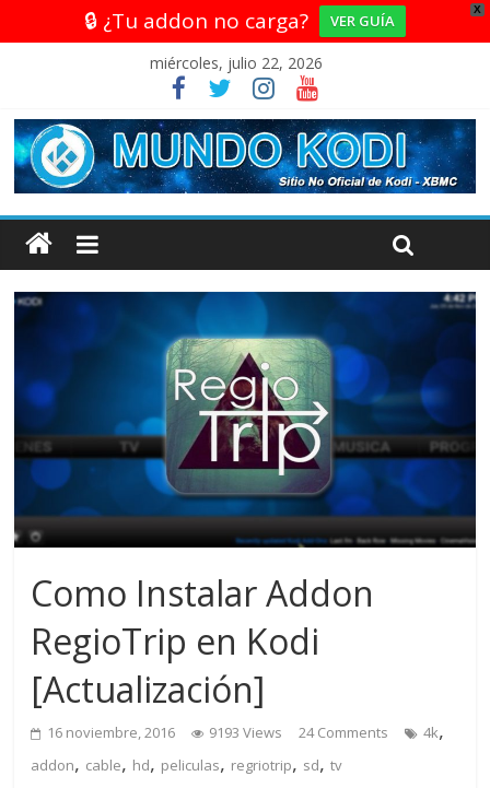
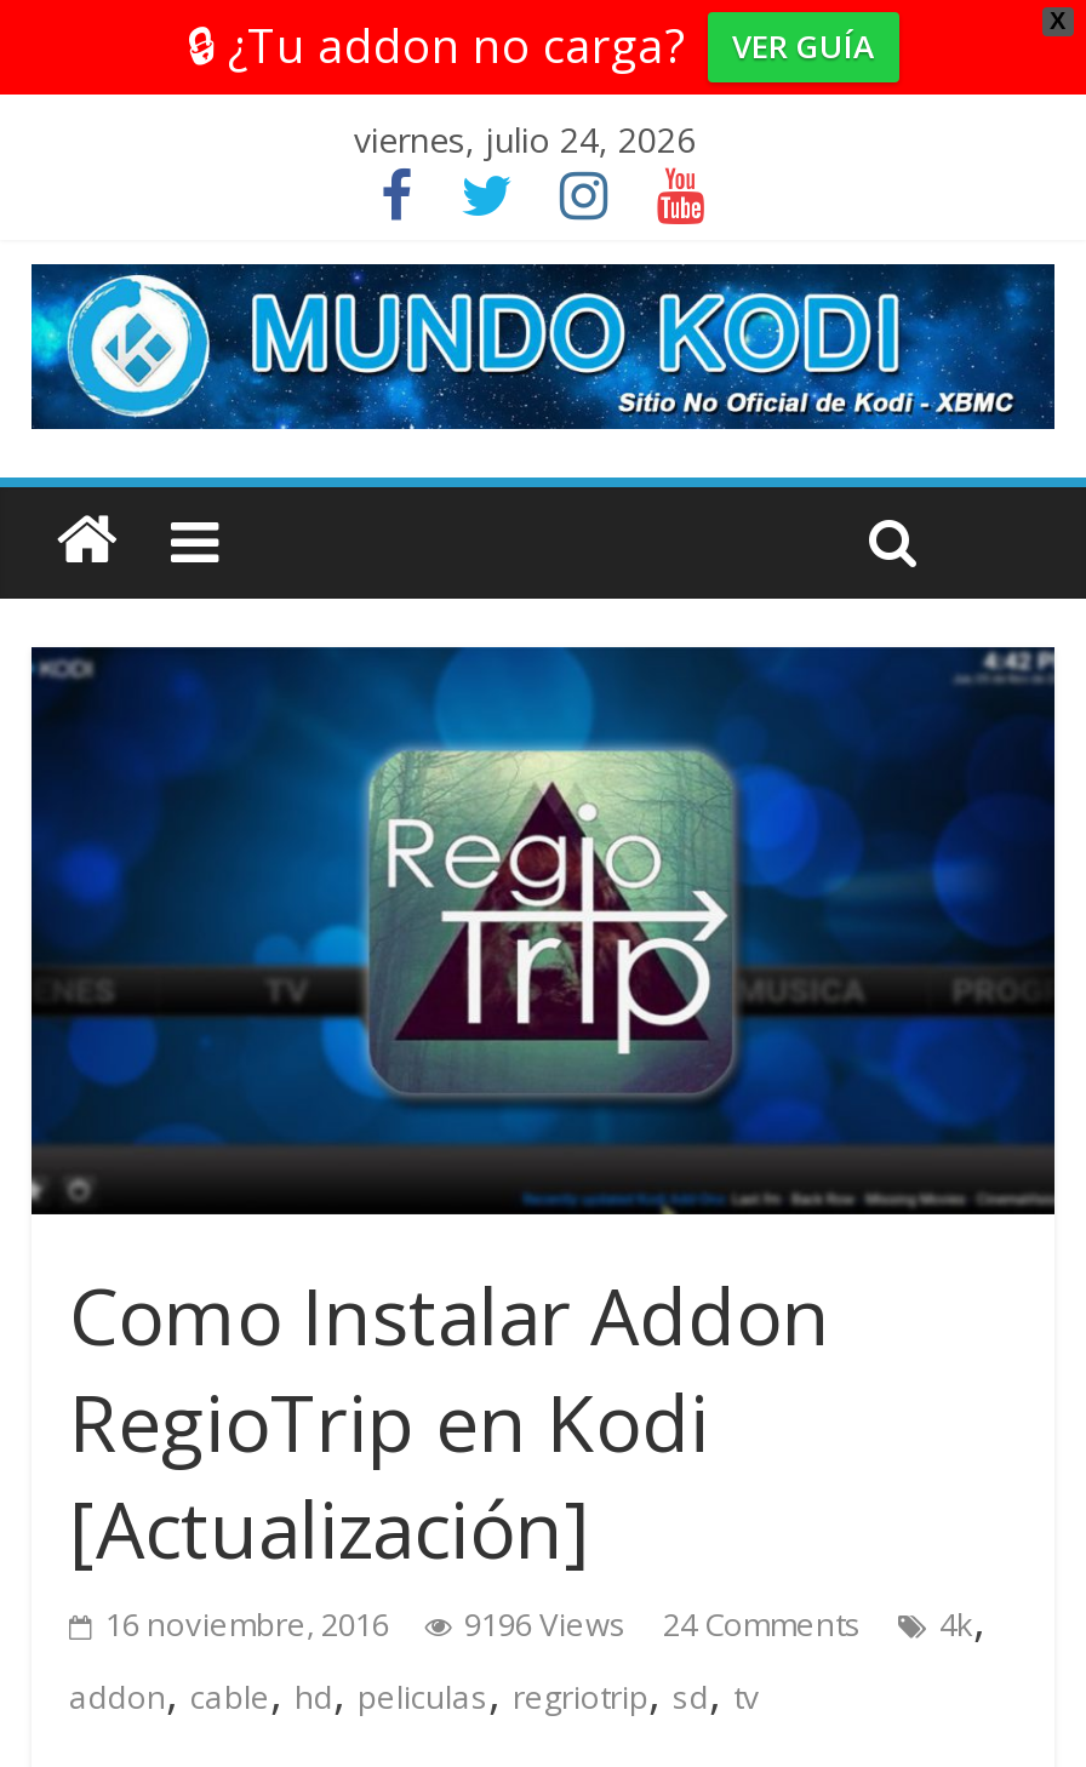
[150,52,323,73] miércoles, julio 22, 2026 -> [354,116,696,162] viernes, julio 24, 2026
[47,716,444,745] 16 noviembre, 2016 9193 Views 24 Comments 4k, -> [105,1588,985,1651] 16 noviembre, 2016 9196 Views 24 Comments 4k,

